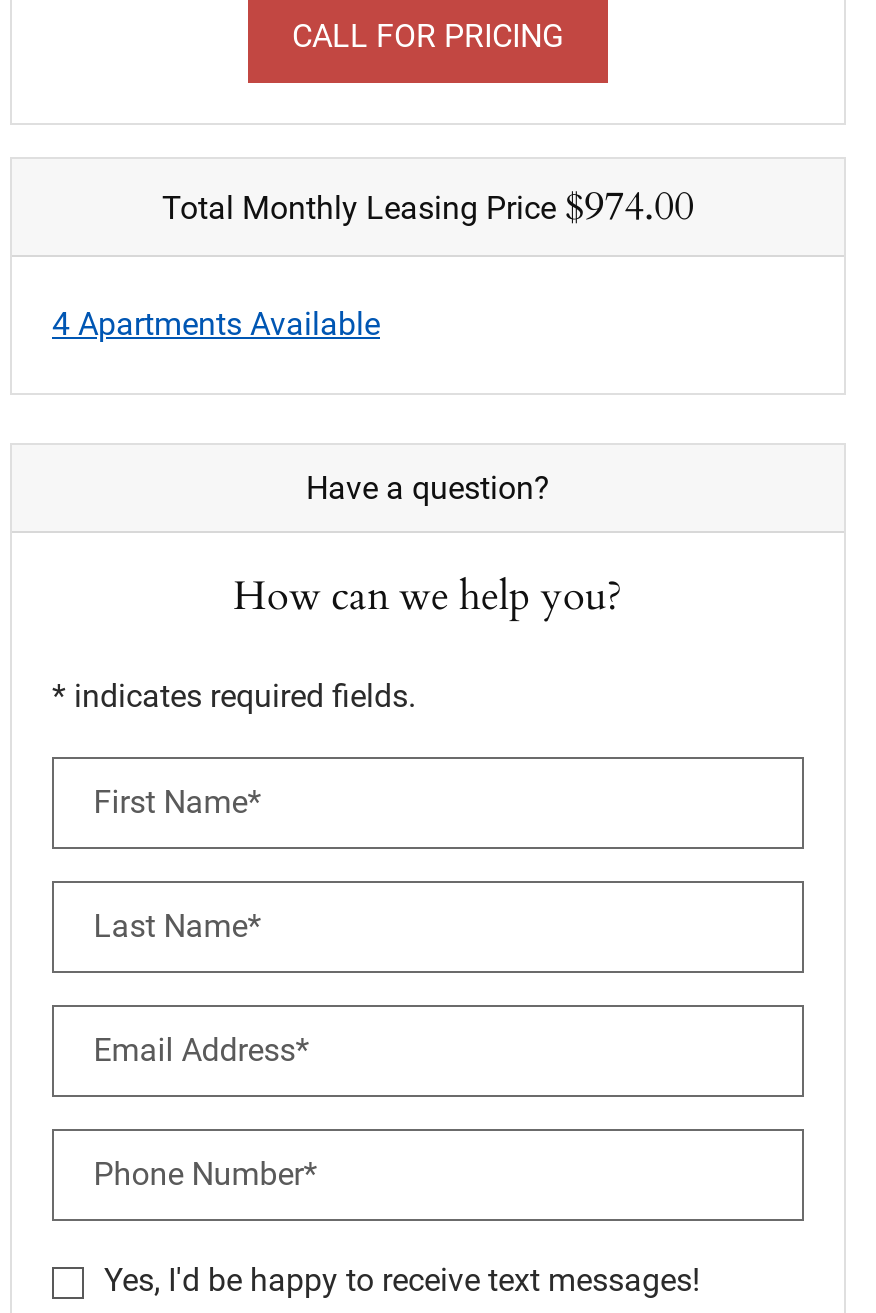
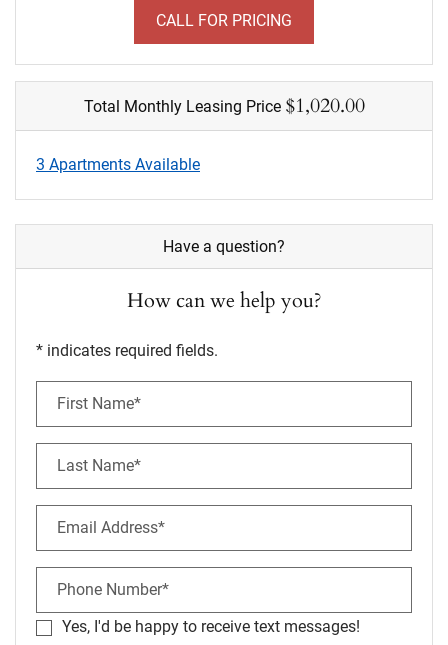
[162,178,694,232] Total Monthly Leasing Price $974.00 -> [83,92,364,119] Total Monthly Leasing Price $1,020.00
[52,304,380,342] 4 Apartments Available -> [36,155,200,174] 3 Apartments Available

